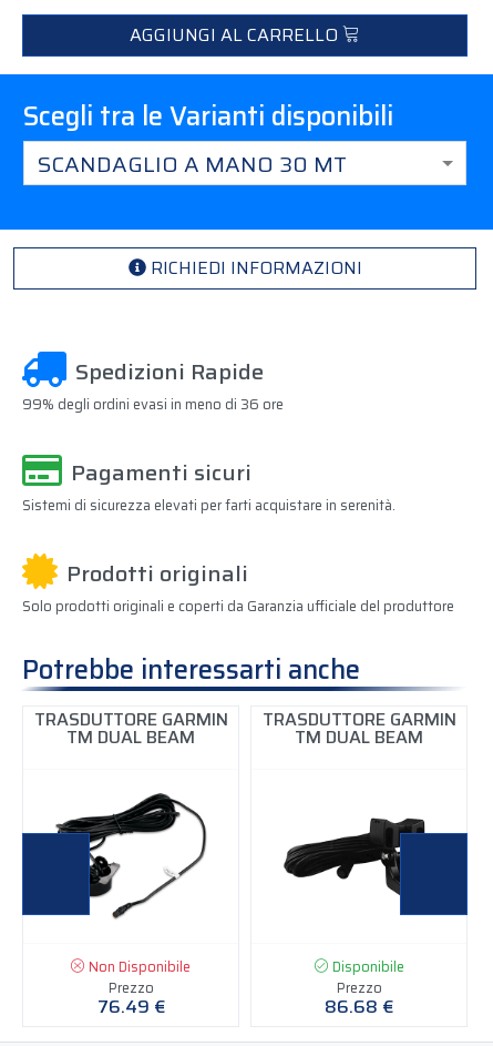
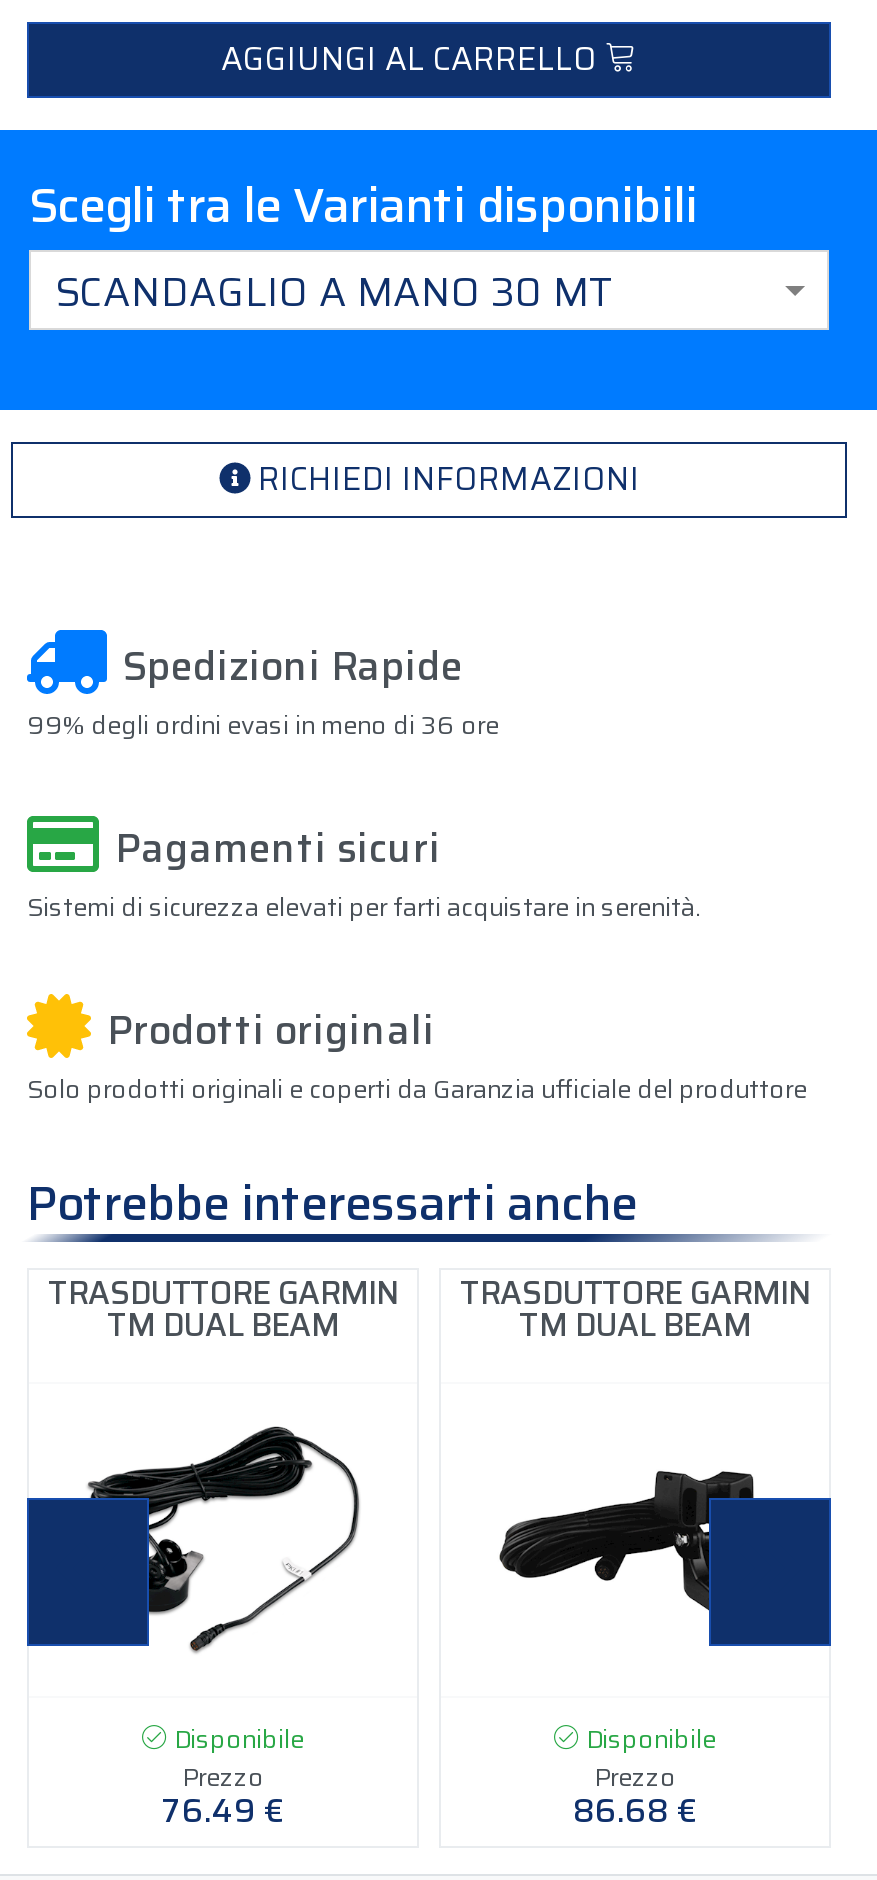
[85,955,191,978] Non Disponibile -> [168,1718,304,1760] Disponibile

